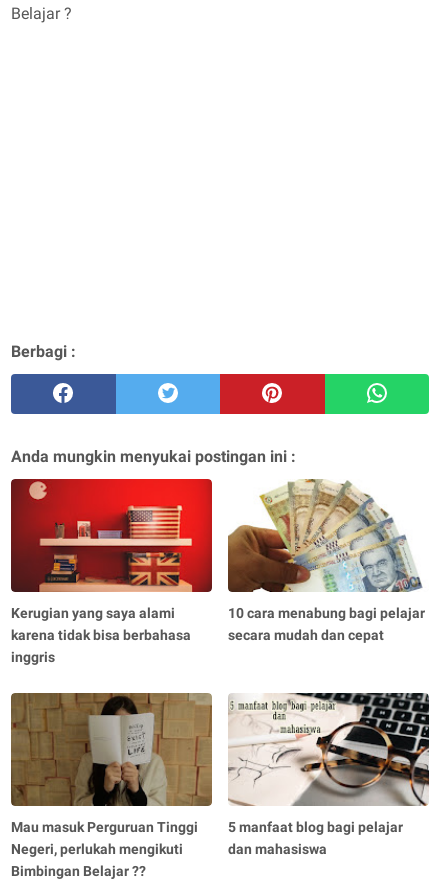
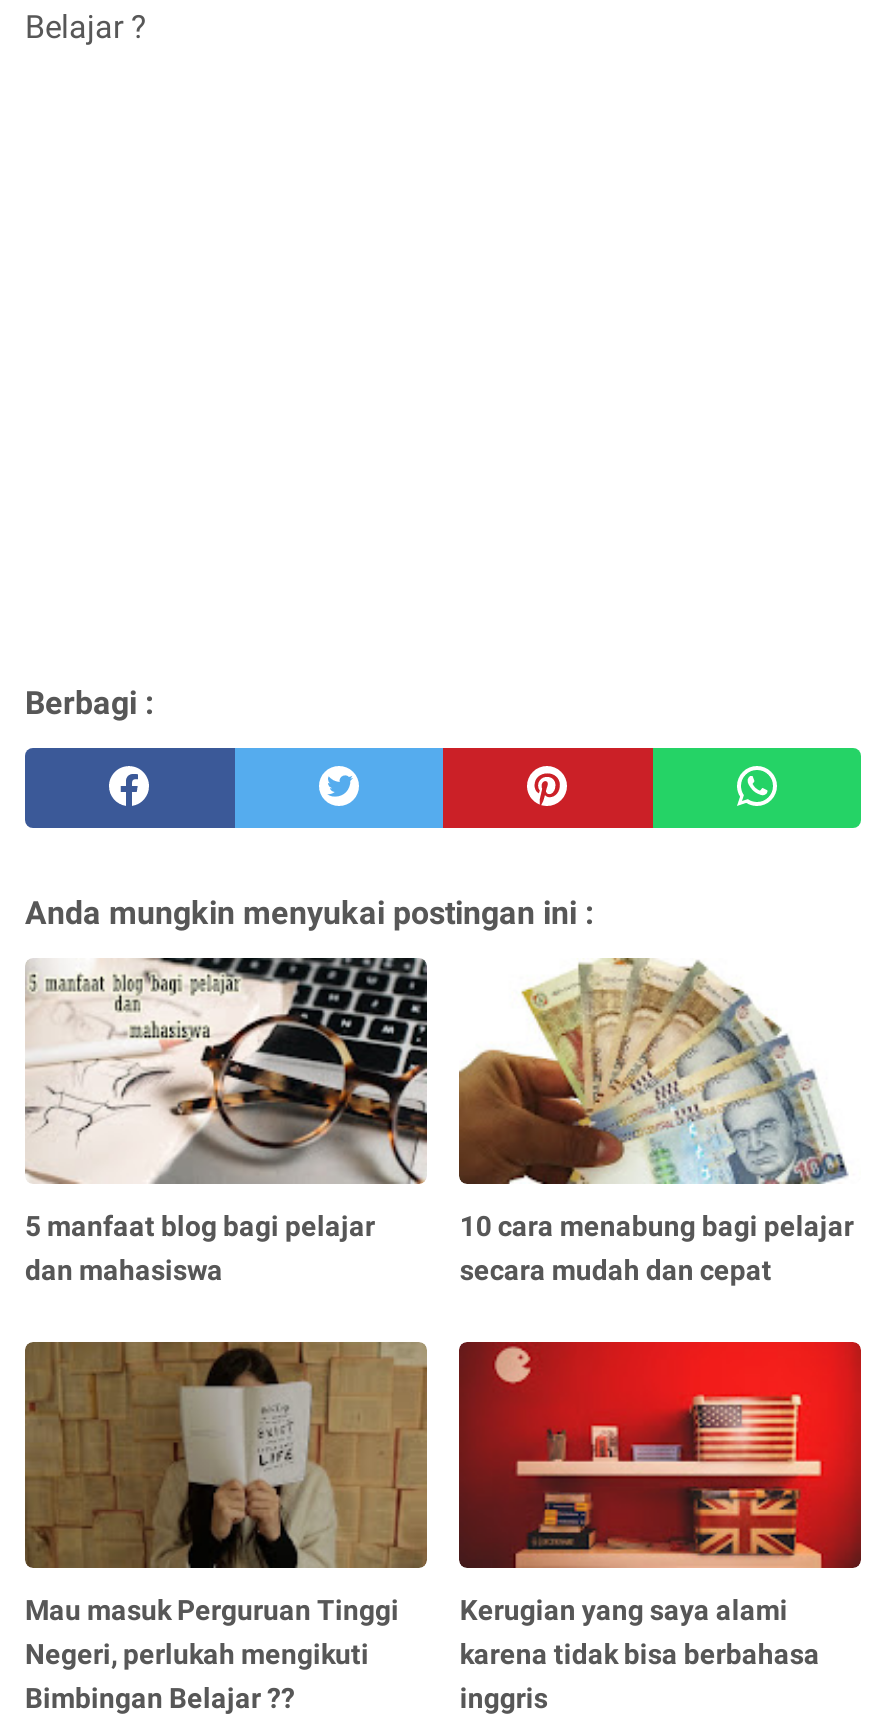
moved [10,478,213,665] -> [457,1340,863,1713]: [image] | Kerugian yang saya alami | karena tidak bisa berbahasa | inggris
moved [228,692,430,856] -> [25,956,429,1285]: [image] | 5 manfaat blog bagi pelajar | dan mahasiswa

